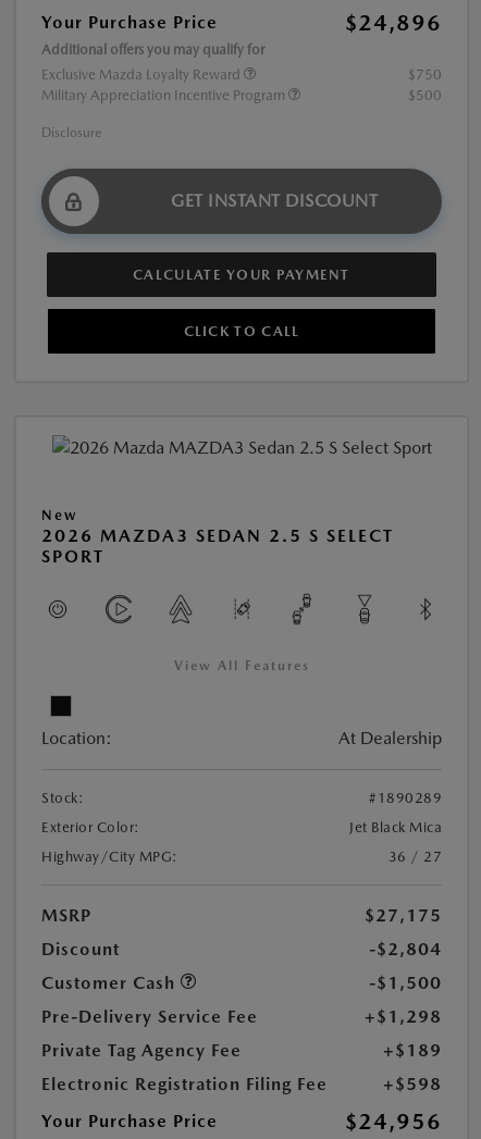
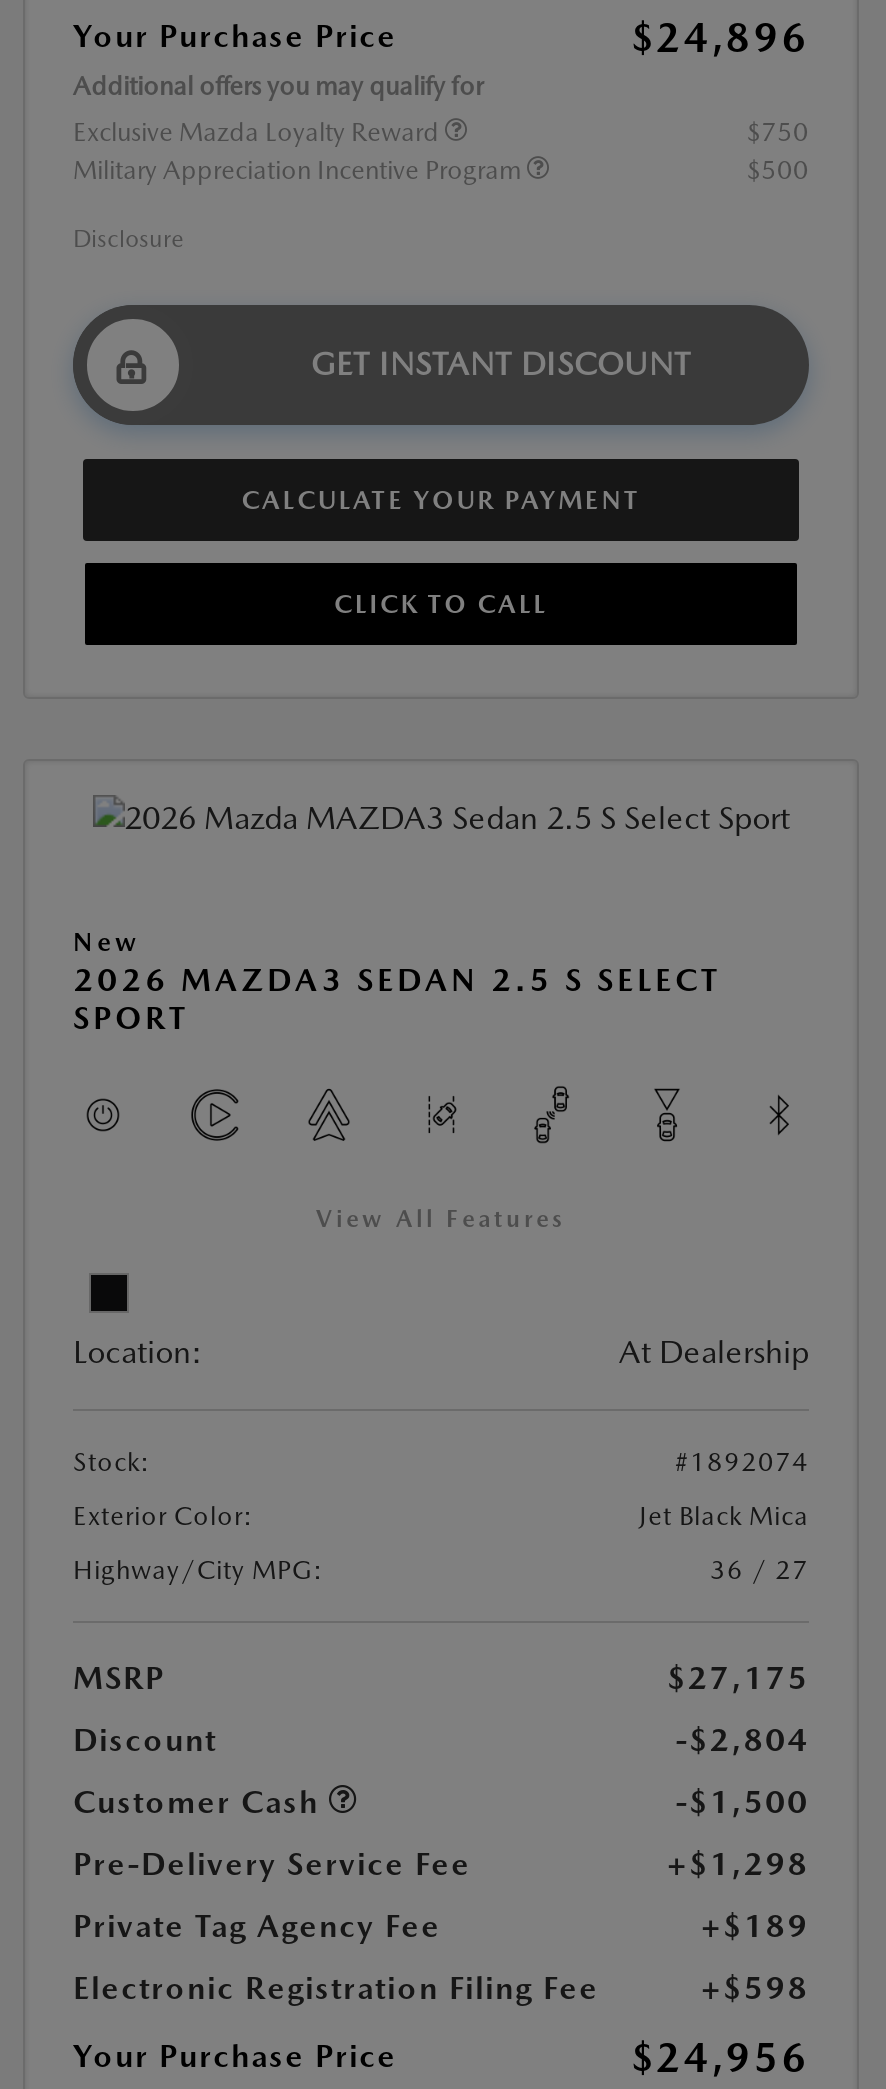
[369,790,442,806] #1890289 -> [675,1447,809,1477] #1892074

